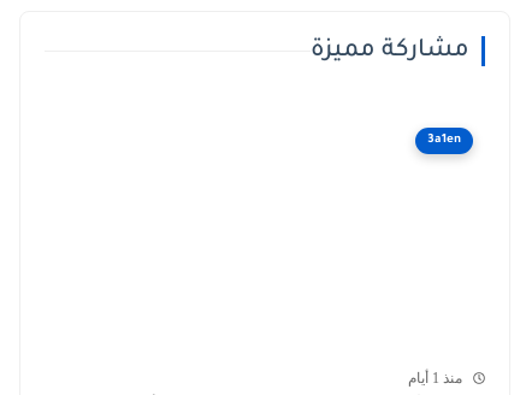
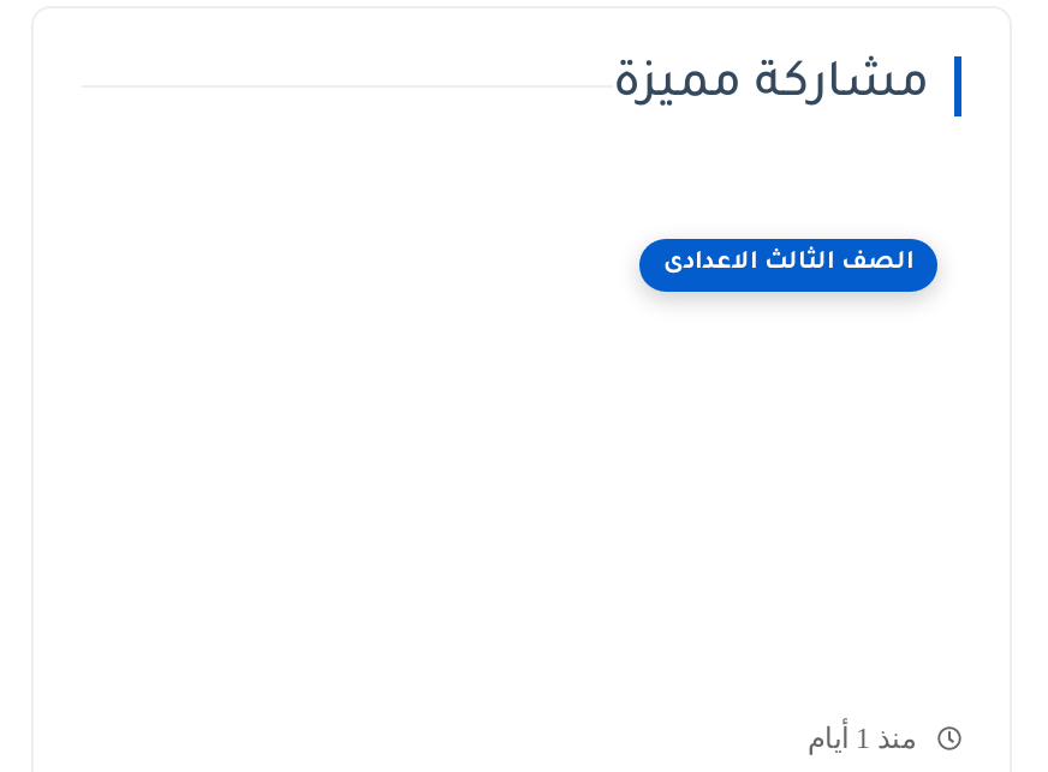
[427,134,461,147] 3a1en -> [663,251,913,277] الصف الثالث الاعدادى

